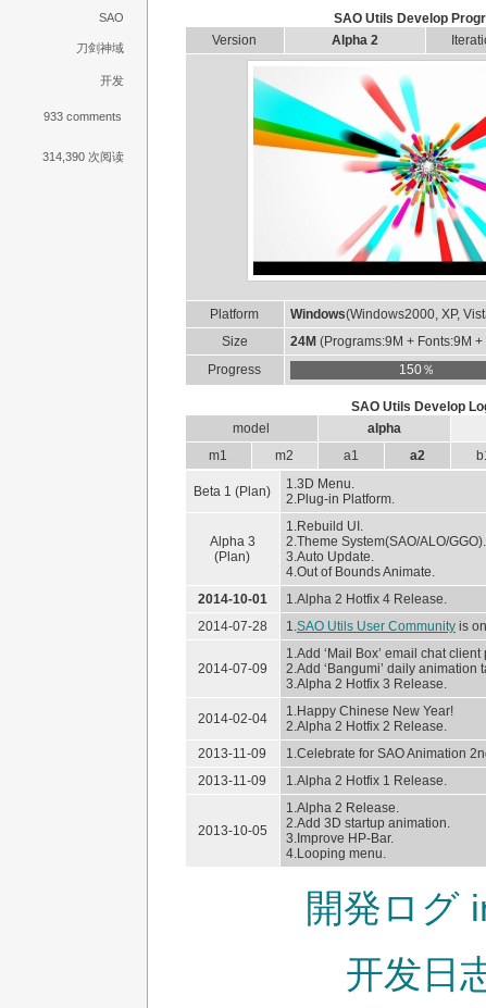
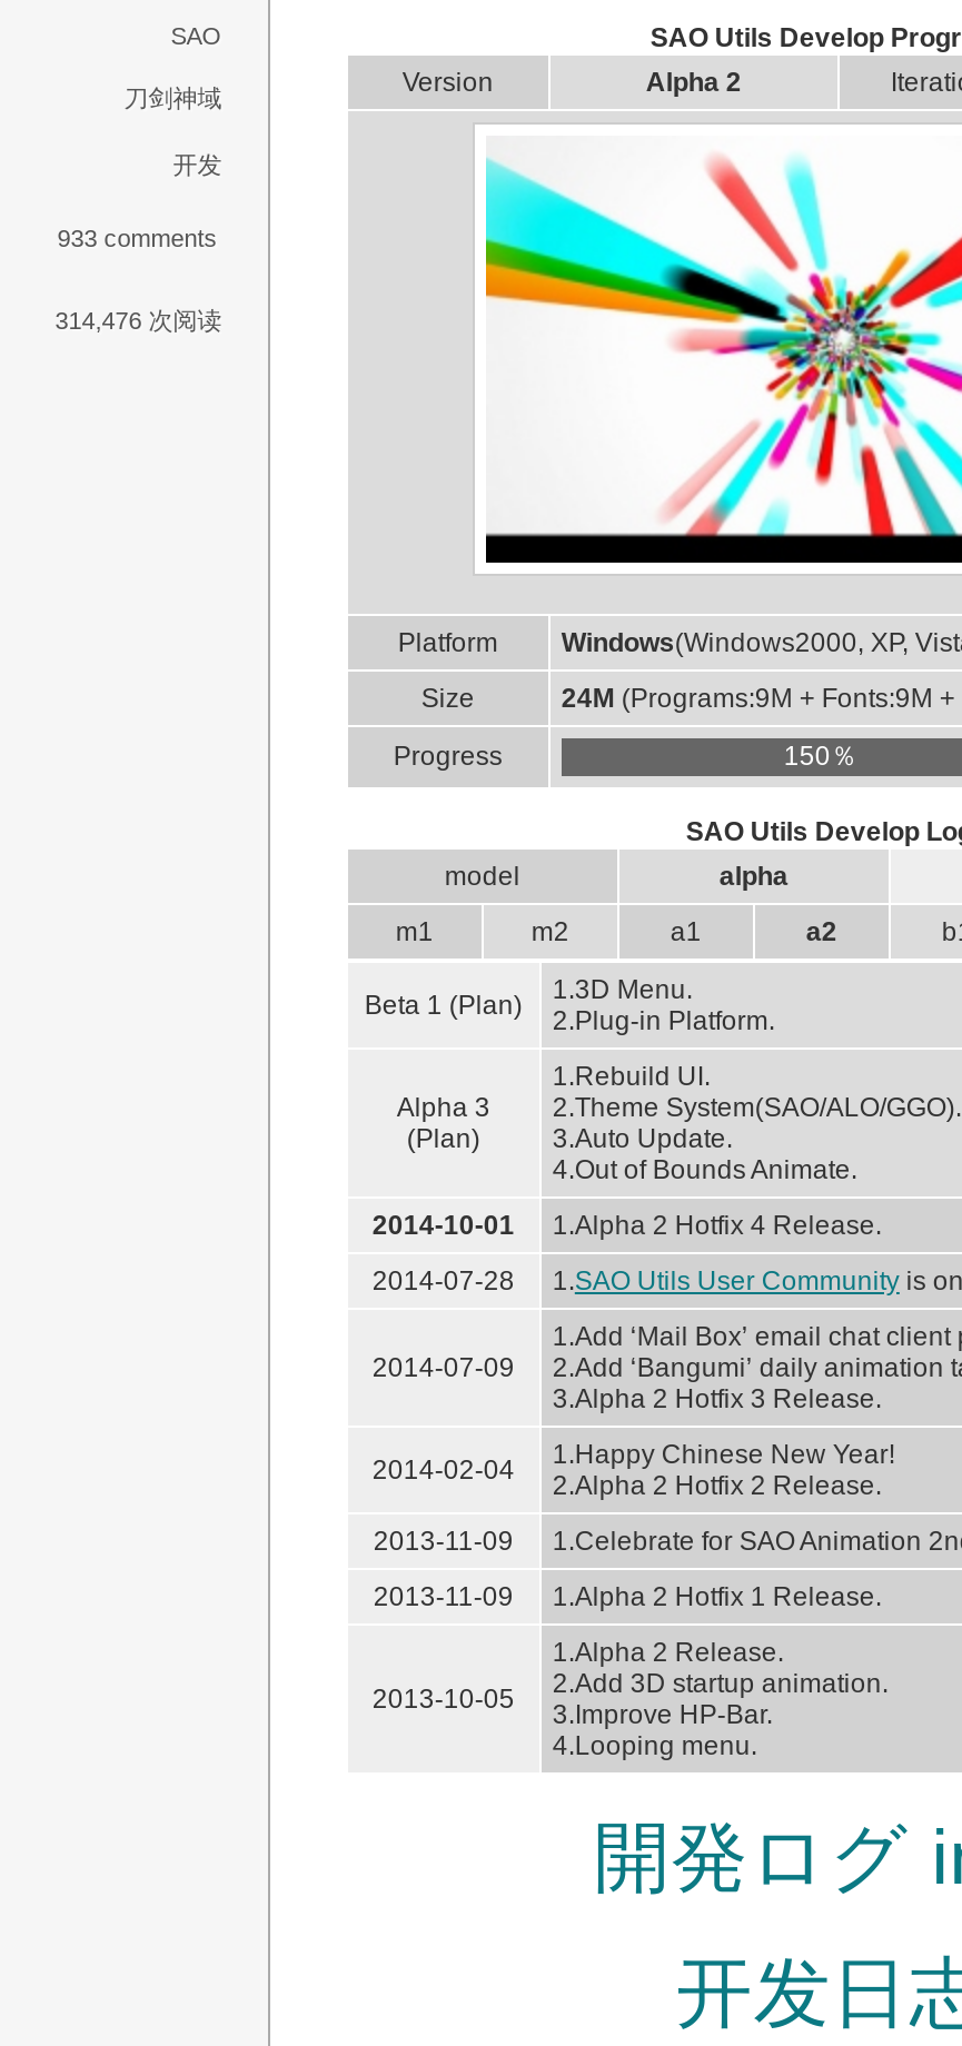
[43,150,124,163] 314,390 次阅读 -> [55,307,222,334] 314,476 次阅读

